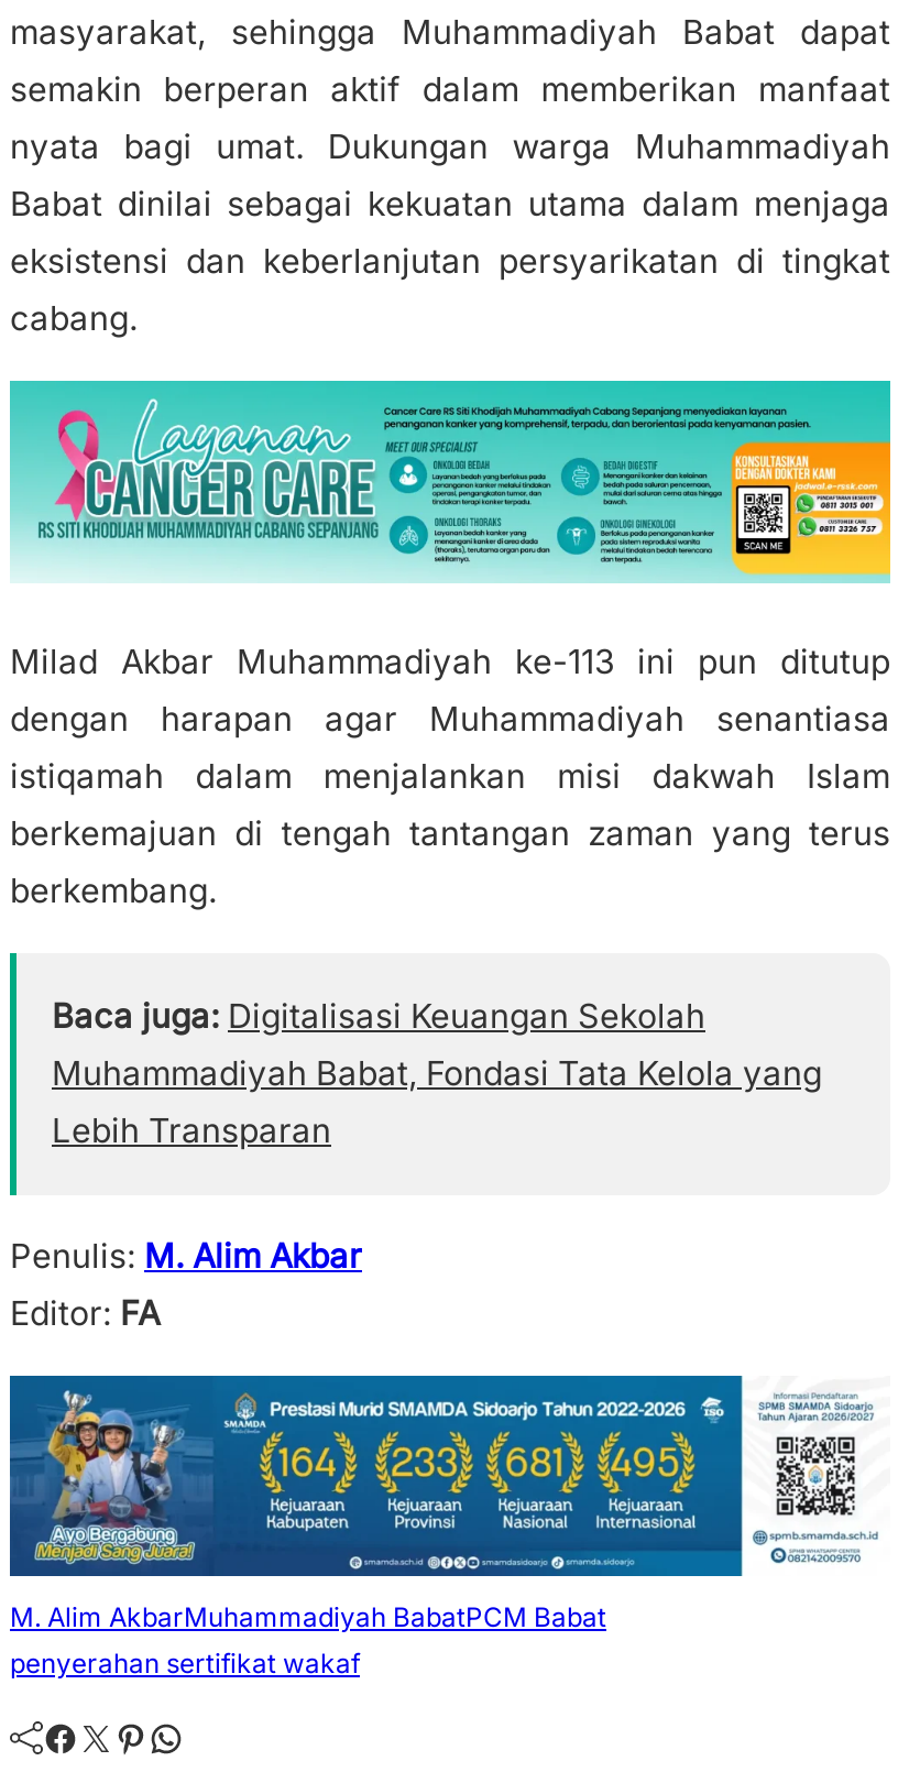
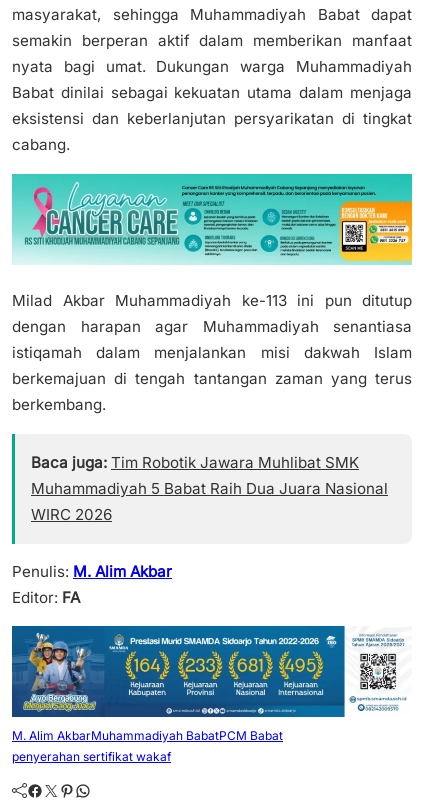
[52,995,822,1152] Baca juga: Digitalisasi Keuangan Sekolah | Muhammadiyah Babat, Fondasi Tata Kelola yang | Lebih Transparan -> [31,452,388,523] Baca juga: Tim Robotik Jawara Muhlibat SMK | Muhammadiyah 5 Babat Raih Dua Juara Nasional | WIRC 2026

